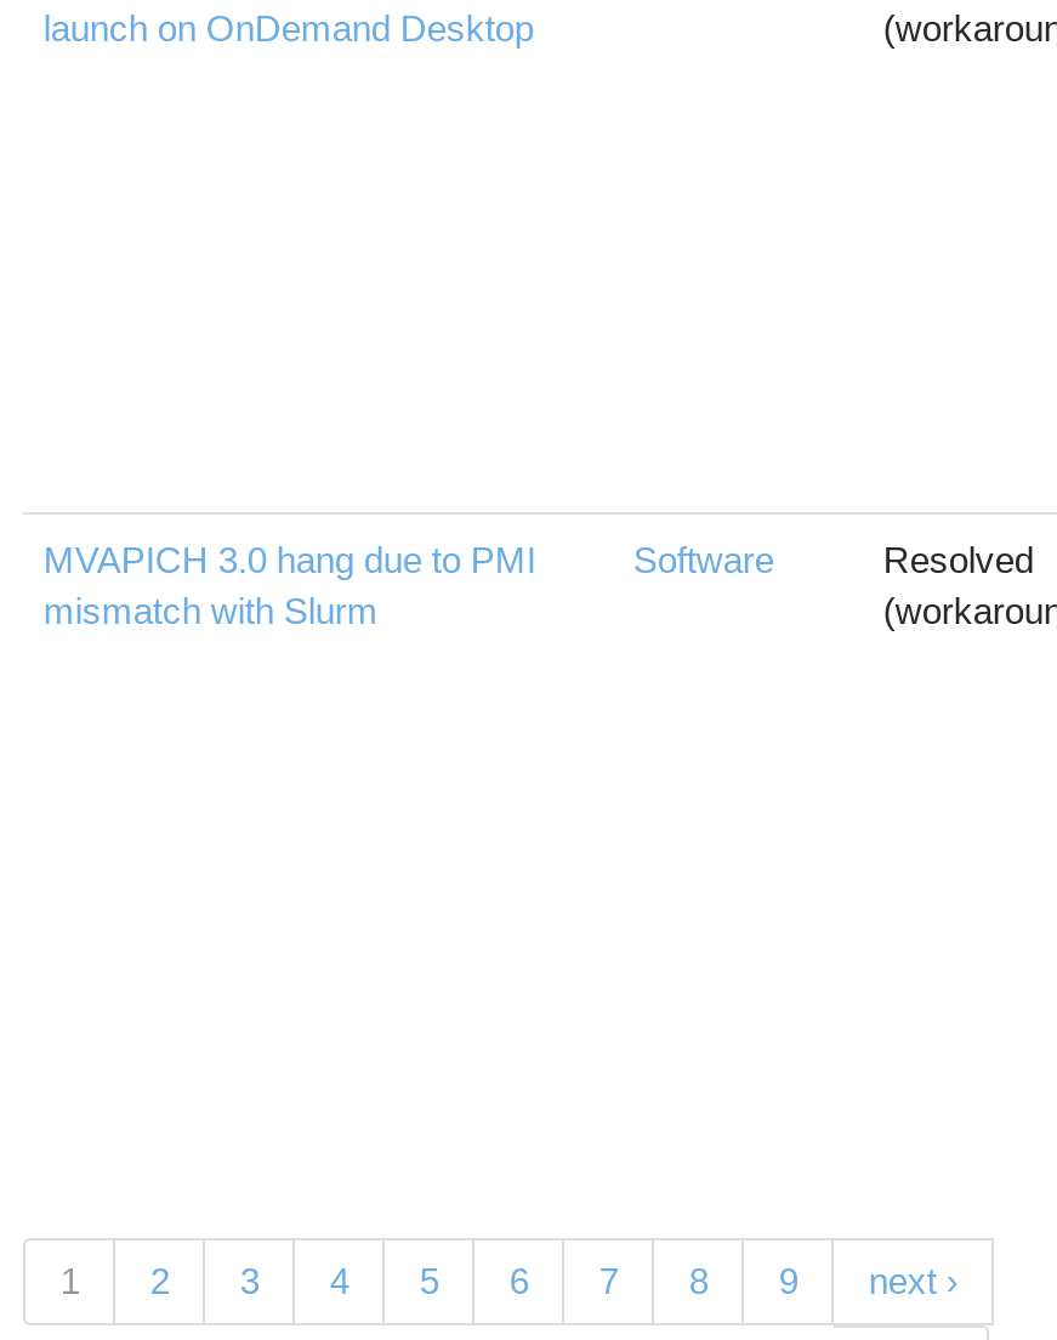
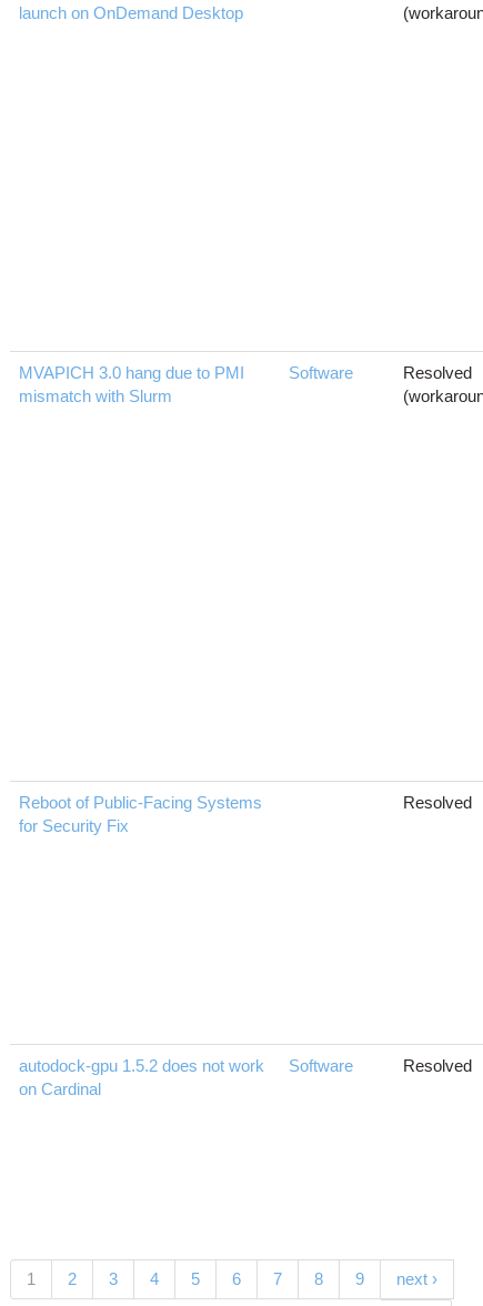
none -> [19,792,262,835] Reboot of Public-Facing Systems | for Security Fix
none -> [19,1056,265,1098] autodock-gpu 1.5.2 does not work | on Cardinal
none -> [289,1056,472,1075] Software | Resolved
none -> [403,792,472,811] Resolved

